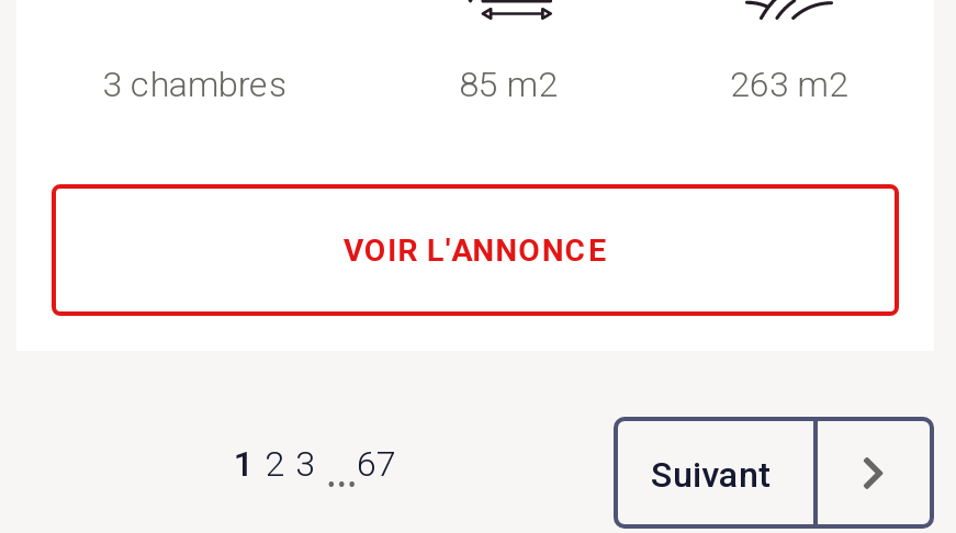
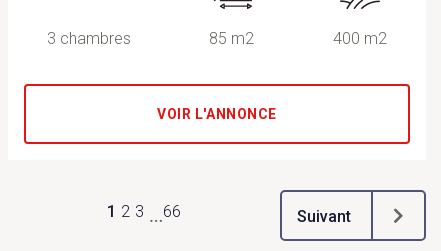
[729,64,848,105] 263 m2 -> [333,29,387,48] 400 m2
[234,443,396,498] 1 2 3 …67 -> [107,202,181,227] 1 2 3 …66

